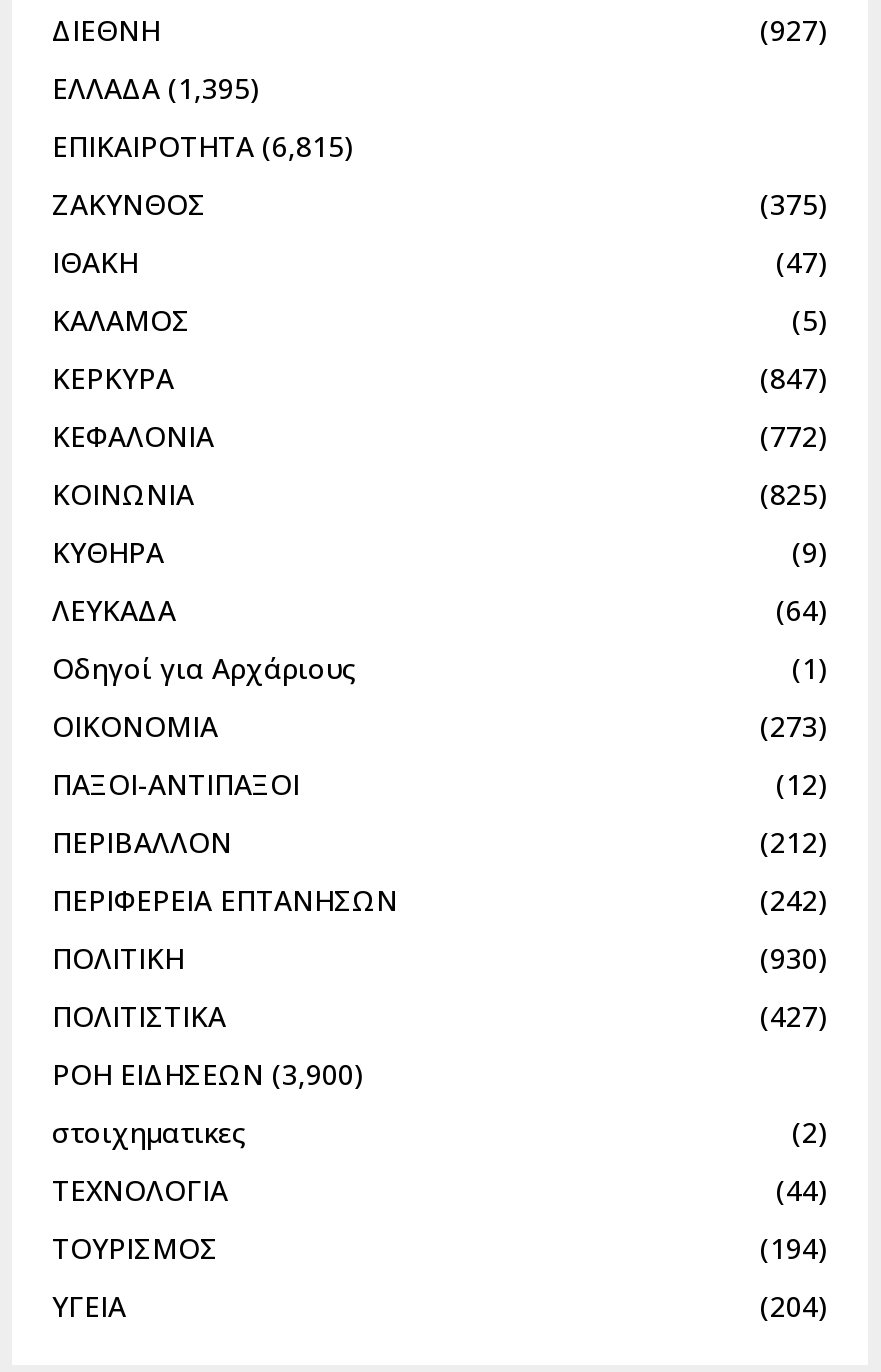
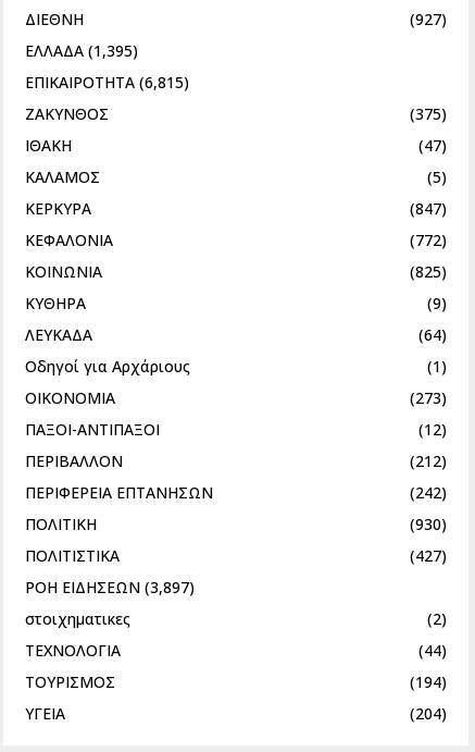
[52,1054,364,1092] ΡΟΗ ΕΙΔΗΣΕΩΝ (3,900) -> [25,576,195,597] ΡΟΗ ΕΙΔΗΣΕΩΝ (3,897)

